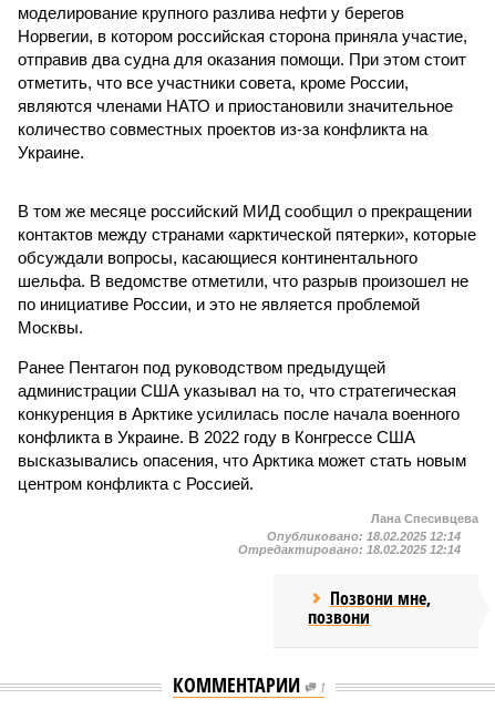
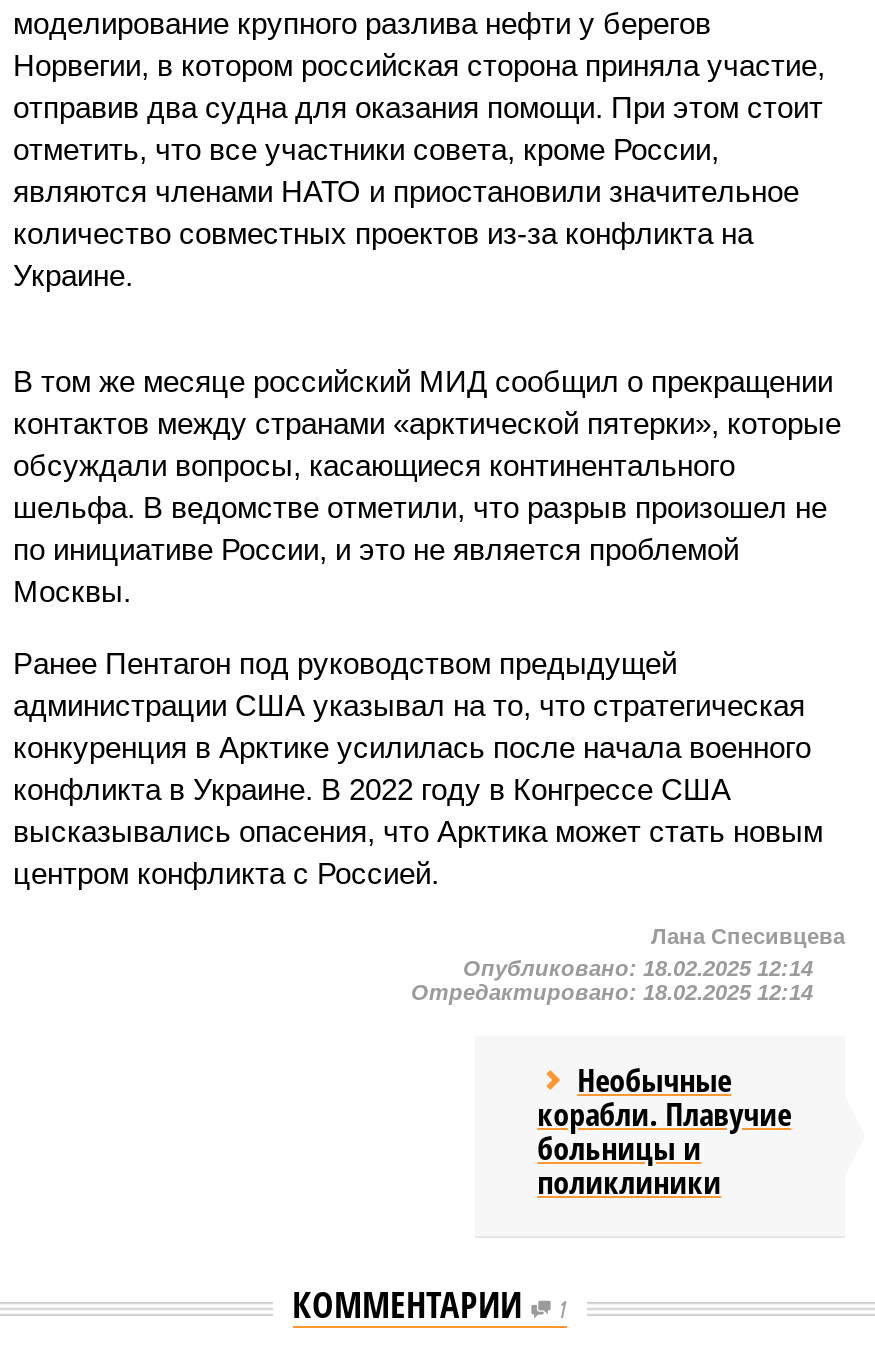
[308,586,431,629] Позвони мне, | позвони -> [537,1058,791,1204] Необычные | корабли. Плавучие | больницы и | поликлиники

